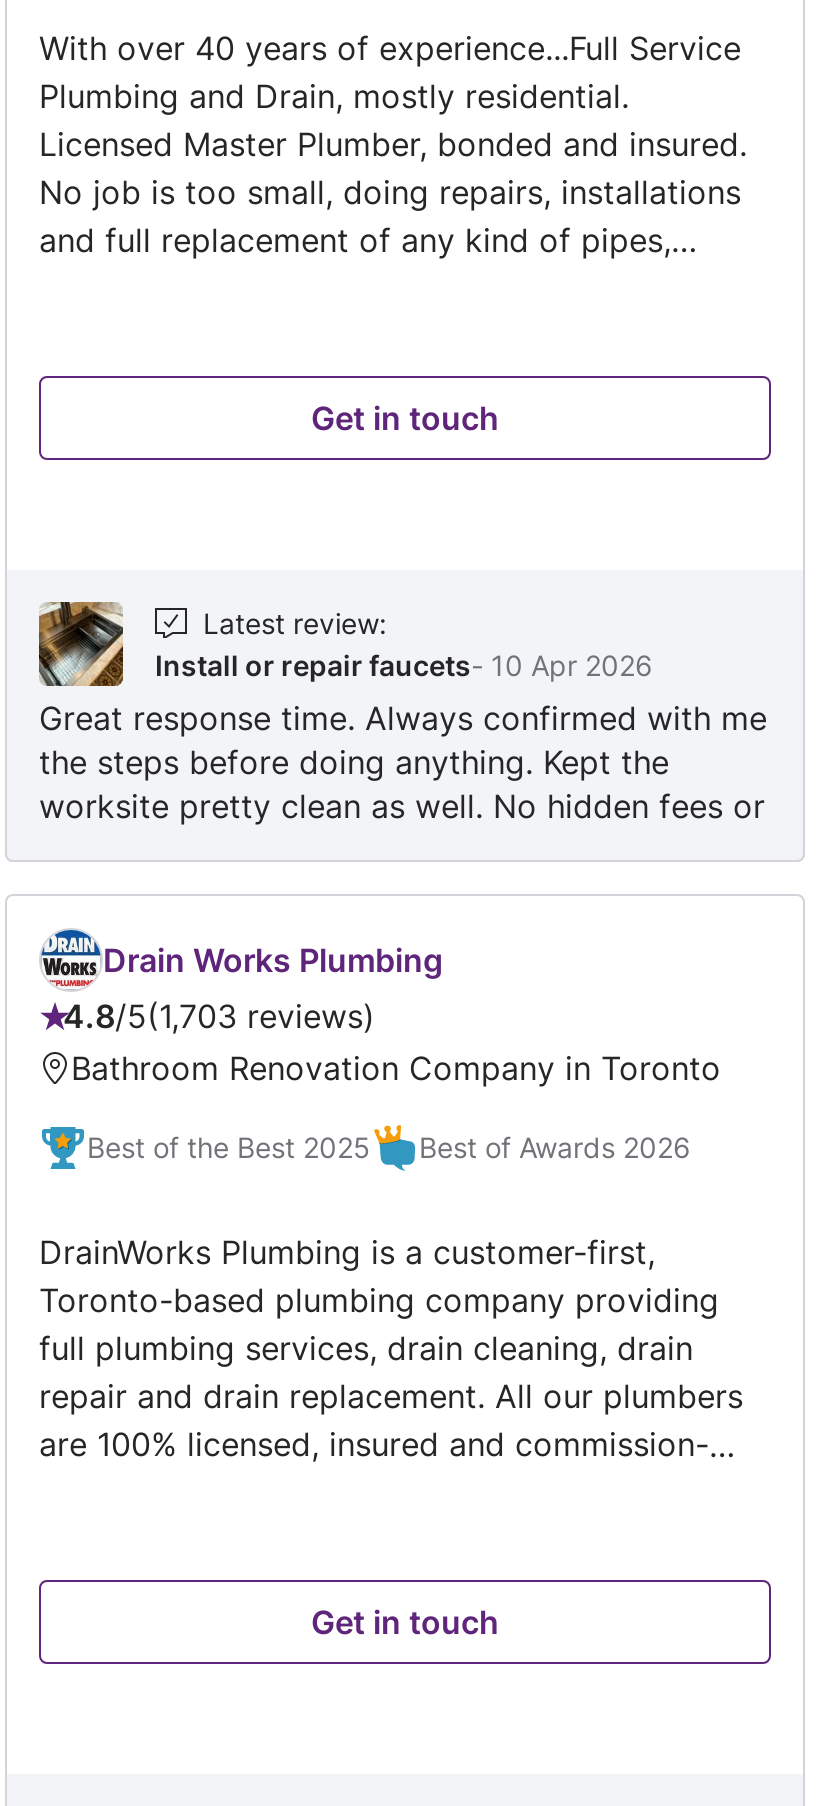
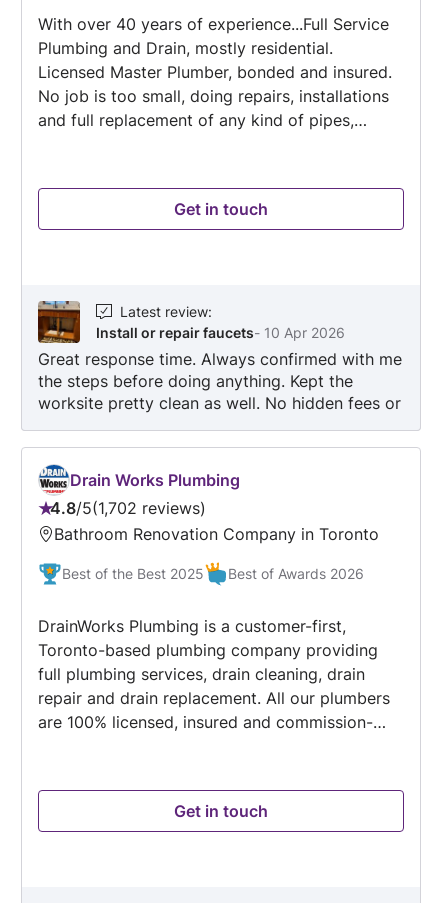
[63,997,363,1037] 4.8/5 1,703 reviews -> [50,498,200,518] 4.8/5 1,702 reviews

